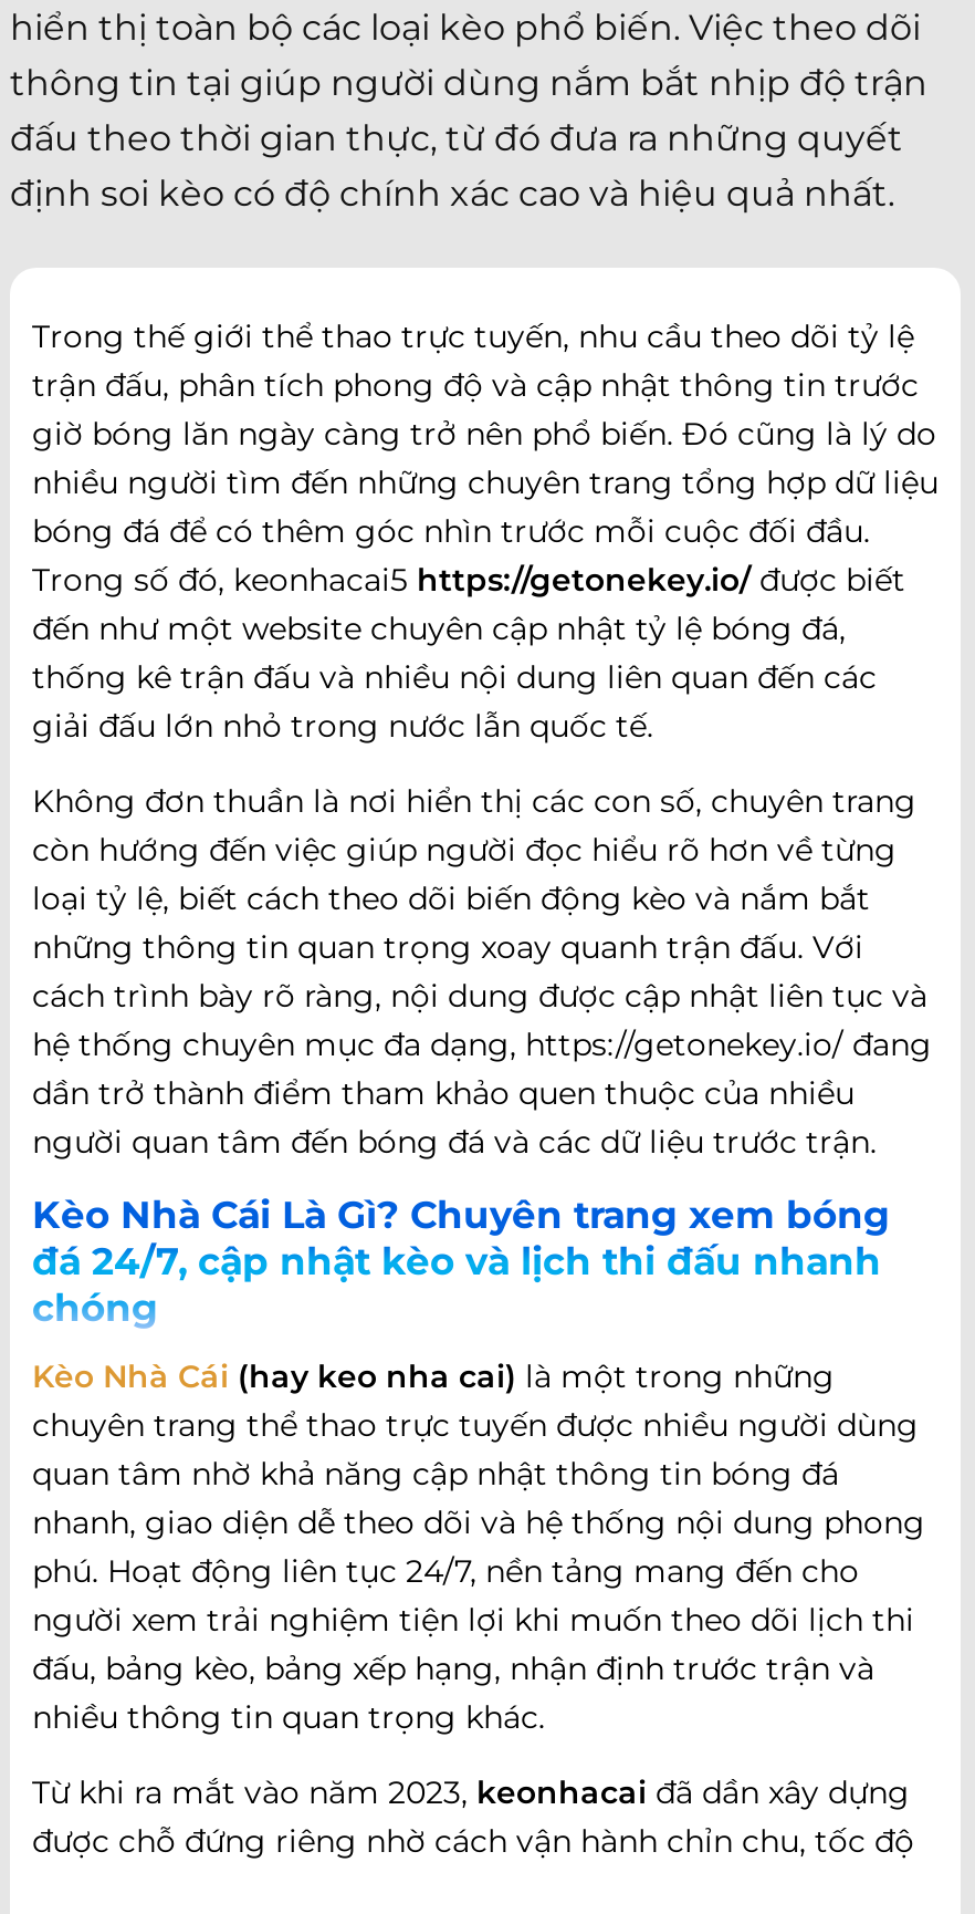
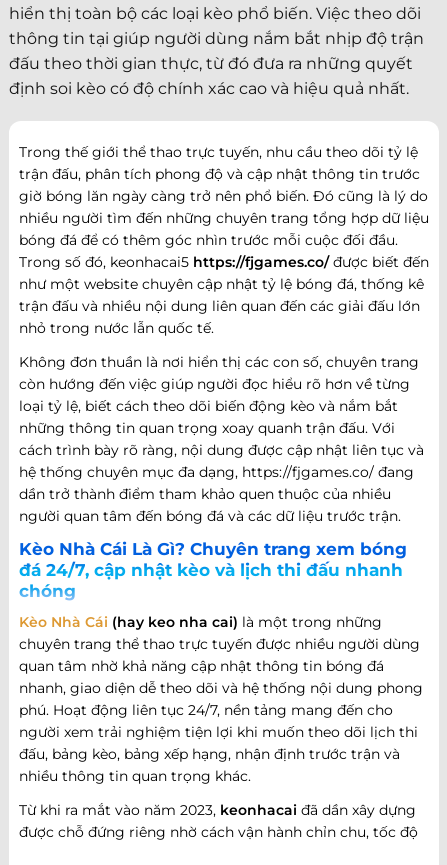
[32,561,905,747] Trong số đó, keonhacai5 https://getonekey.io/ được biết | đến như một website chuyên cập nhật tỷ lệ bóng đá, | thống kê trận đấu và nhiều nội dung liên quan đến các | giải đấu lớn nhỏ trong nước lẫn quốc tế. -> [19,253,429,337] Trong số đó, keonhacai5 https://fjgames.co/ được biết đến | như một website chuyên cập nhật tỷ lệ bóng đá, thống kê | trận đấu và nhiều nội dung liên quan đến các giải đấu lớn | nhỏ trong nước lẫn quốc tế.
[32,1025,932,1065] hệ thống chuyên mục đa dạng, https://getonekey.io/ đang -> [19,463,414,481] hệ thống chuyên mục đa dạng, https://fjgames.co/ đang

